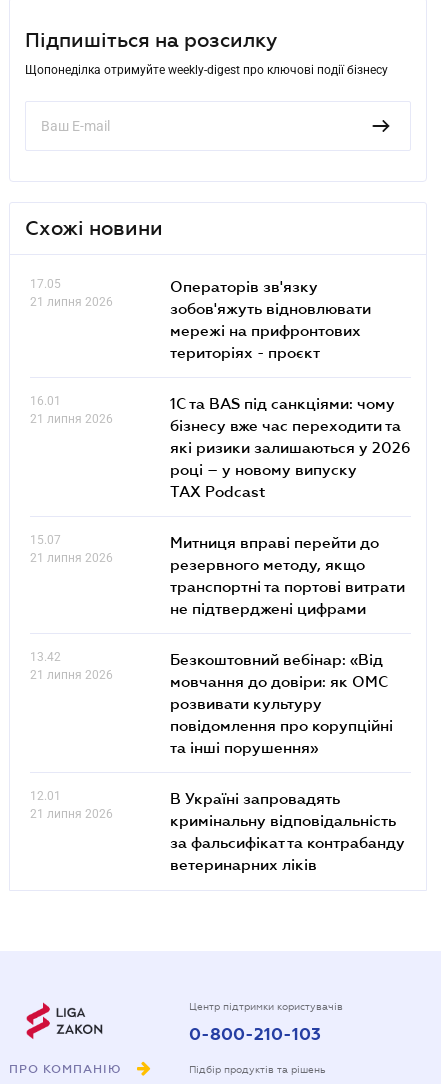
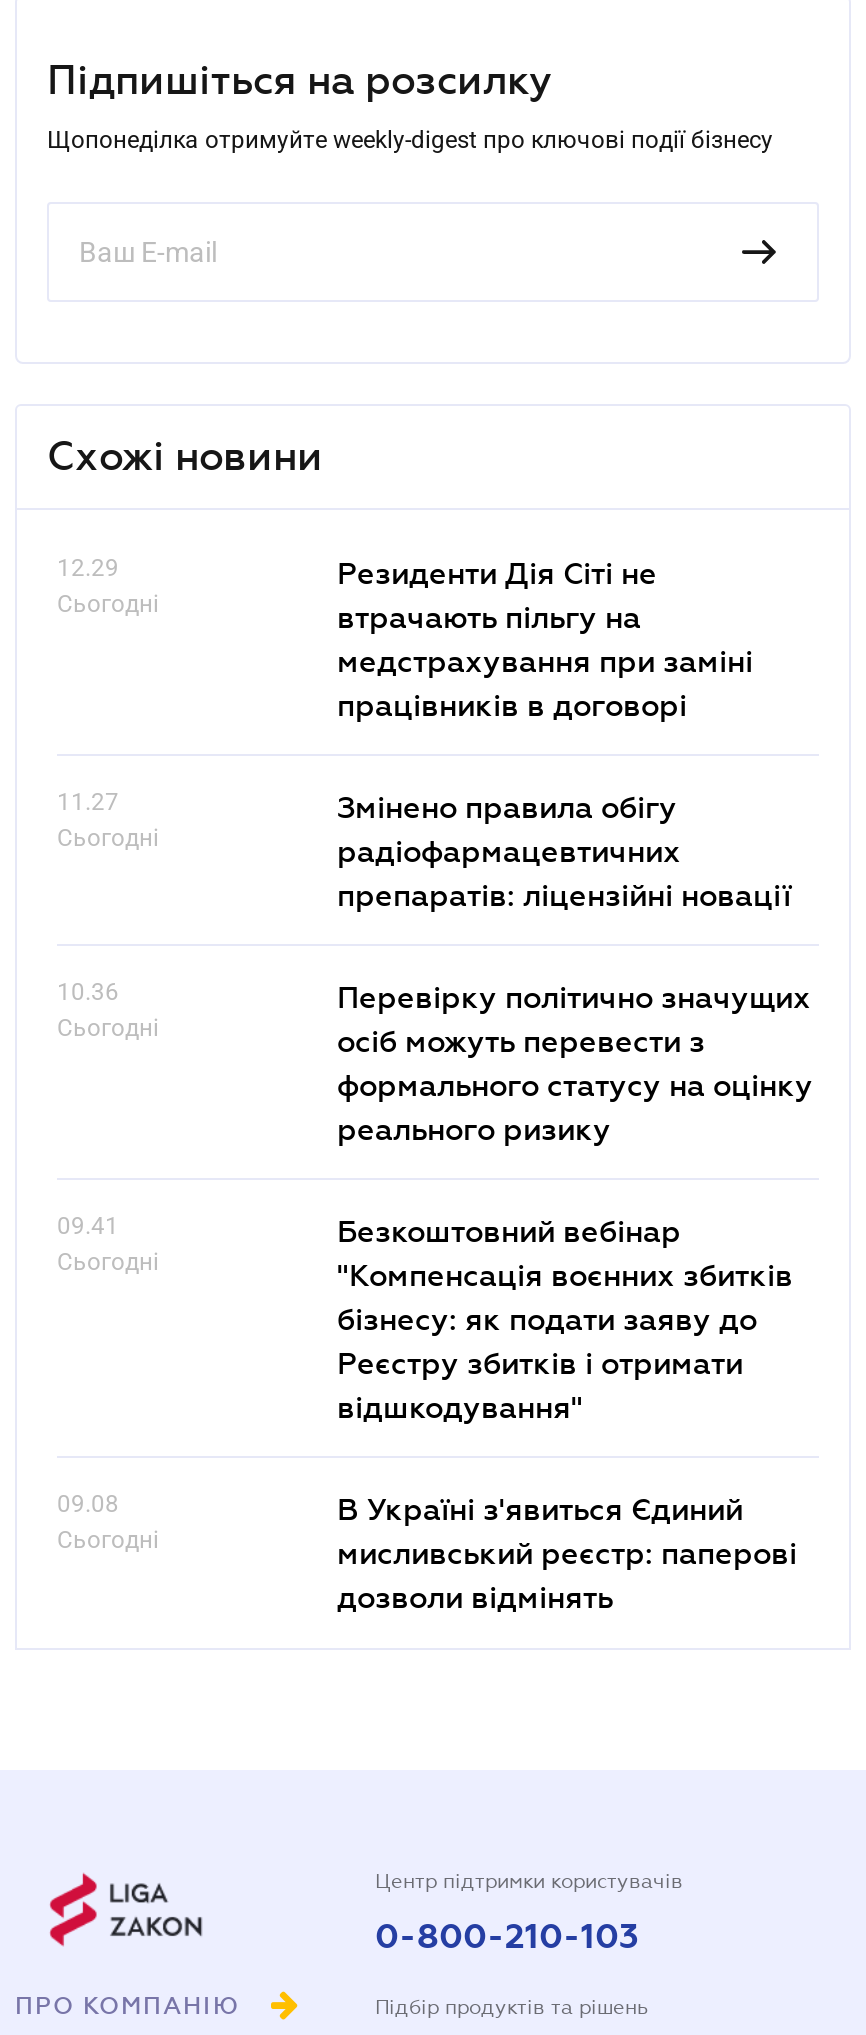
[30,277,113,309] 17.05 | 21 липня 2026 -> [57,553,159,617] 12.29 | Сьогодні
[170,277,371,361] Операторів зв'язку | зобов'яжуть відновлювати | мережі на прифронтових | територіях - проєкт -> [337,553,753,721] Резиденти Дія Сіті не | втрачають пільгу на | медстрахування при заміні | працівників в договорі
[30,394,113,426] 16.01 | 21 липня 2026 -> [57,787,159,851] 11.27 | Сьогодні
[170,394,411,500] 1С та BAS під санкціями: чому | бізнесу вже час переходити та | які ризики залишаються у 2026 | році – у новому випуску | TAX Podcast -> [337,787,791,911] Змінено правила обігу | радіофармацевтичних | препаратів: ліцензійні новації
[30,533,113,565] 15.07 | 21 липня 2026 -> [57,977,159,1041] 10.36 | Сьогодні
[170,533,405,617] Митниця вправі перейти до | резервного методу, якщо | транспортні та портові витрати | не підтверджені цифрами -> [337,977,813,1145] Перевірку політично значущих | осіб можуть перевести з | формального статусу на оцінку | реального ризику
[30,650,113,682] 13.42 | 21 липня 2026 -> [57,1211,159,1275] 09.41 | Сьогодні
[170,650,393,756] Безкоштовний вебінар: «Від | мовчання до довіри: як ОМС | розвивати культуру | повідомлення про корупційні | та інші порушення» -> [337,1211,793,1423] Безкоштовний вебінар | "Компенсація воєнних збитків | бізнесу: як подати заяву до | Реєстру збитків і отримати | відшкодування"
[30,789,113,821] 12.01 | 21 липня 2026 -> [57,1489,159,1553] 09.08 | Сьогодні
[170,789,405,873] В Україні запровадять | кримінальну відповідальність | за фальсифікат та контрабанду | ветеринарних ліків -> [337,1489,797,1613] В Україні з'явиться Єдиний | мисливський реєстр: паперові | дозволи відмінять

